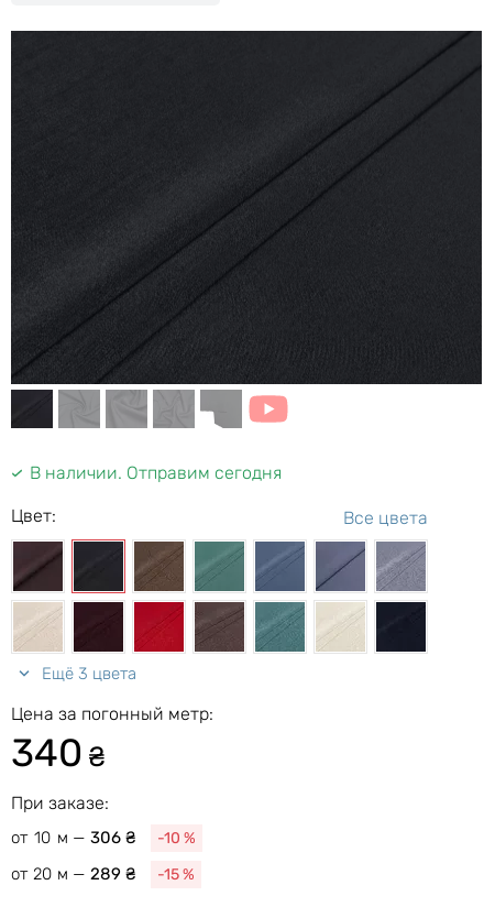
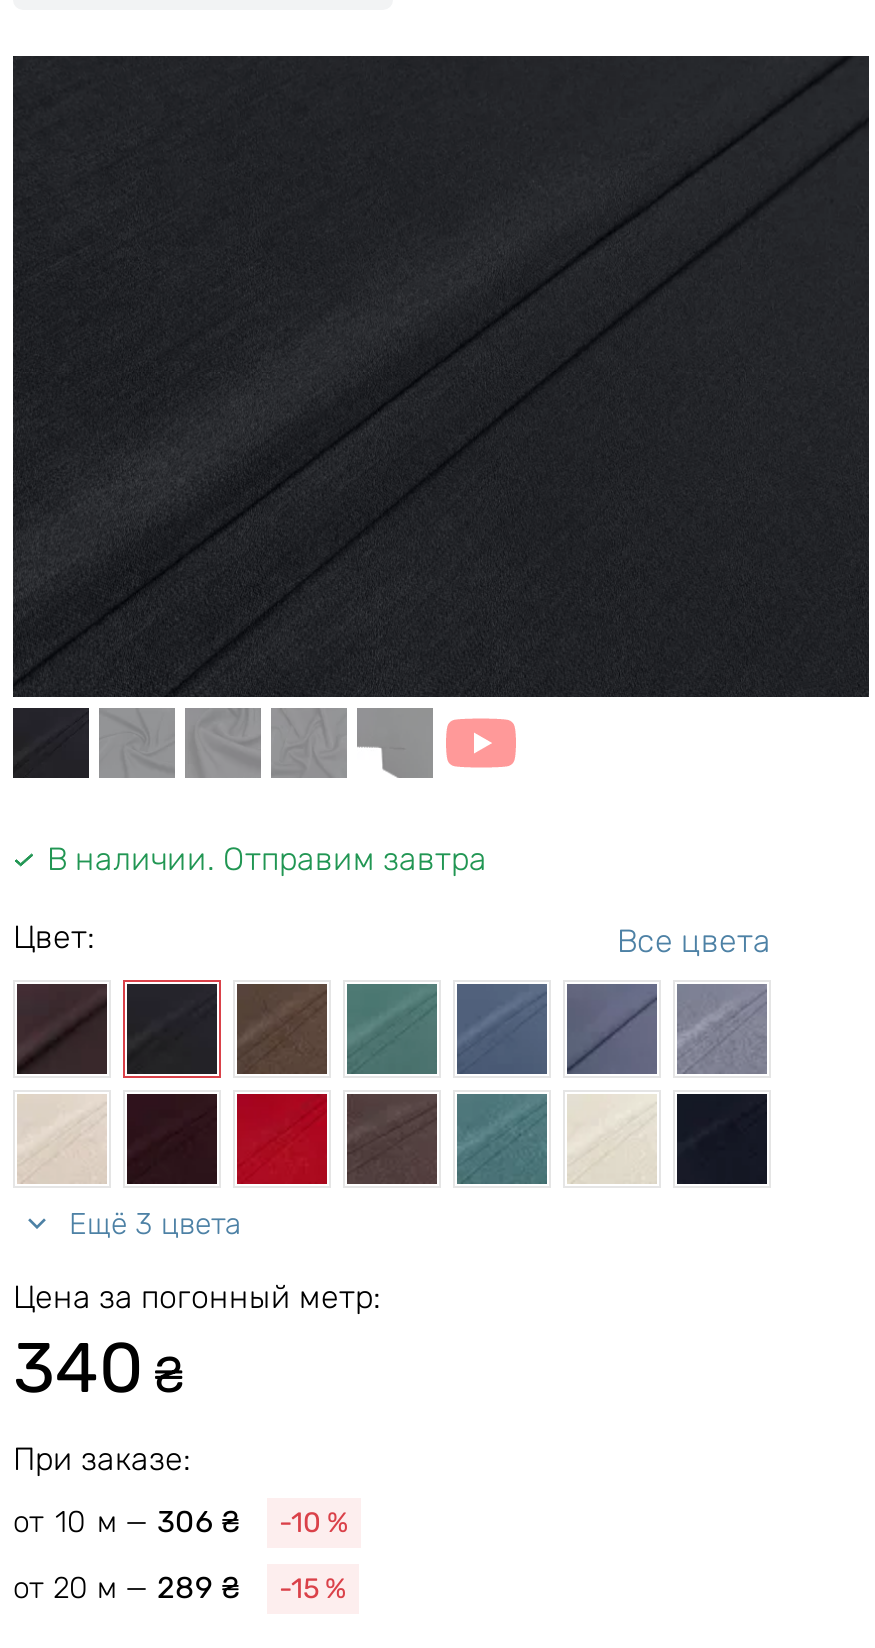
[30,463,282,483] В наличии. Отправим сегодня -> [47,840,487,878] В наличии. Отправим завтра

